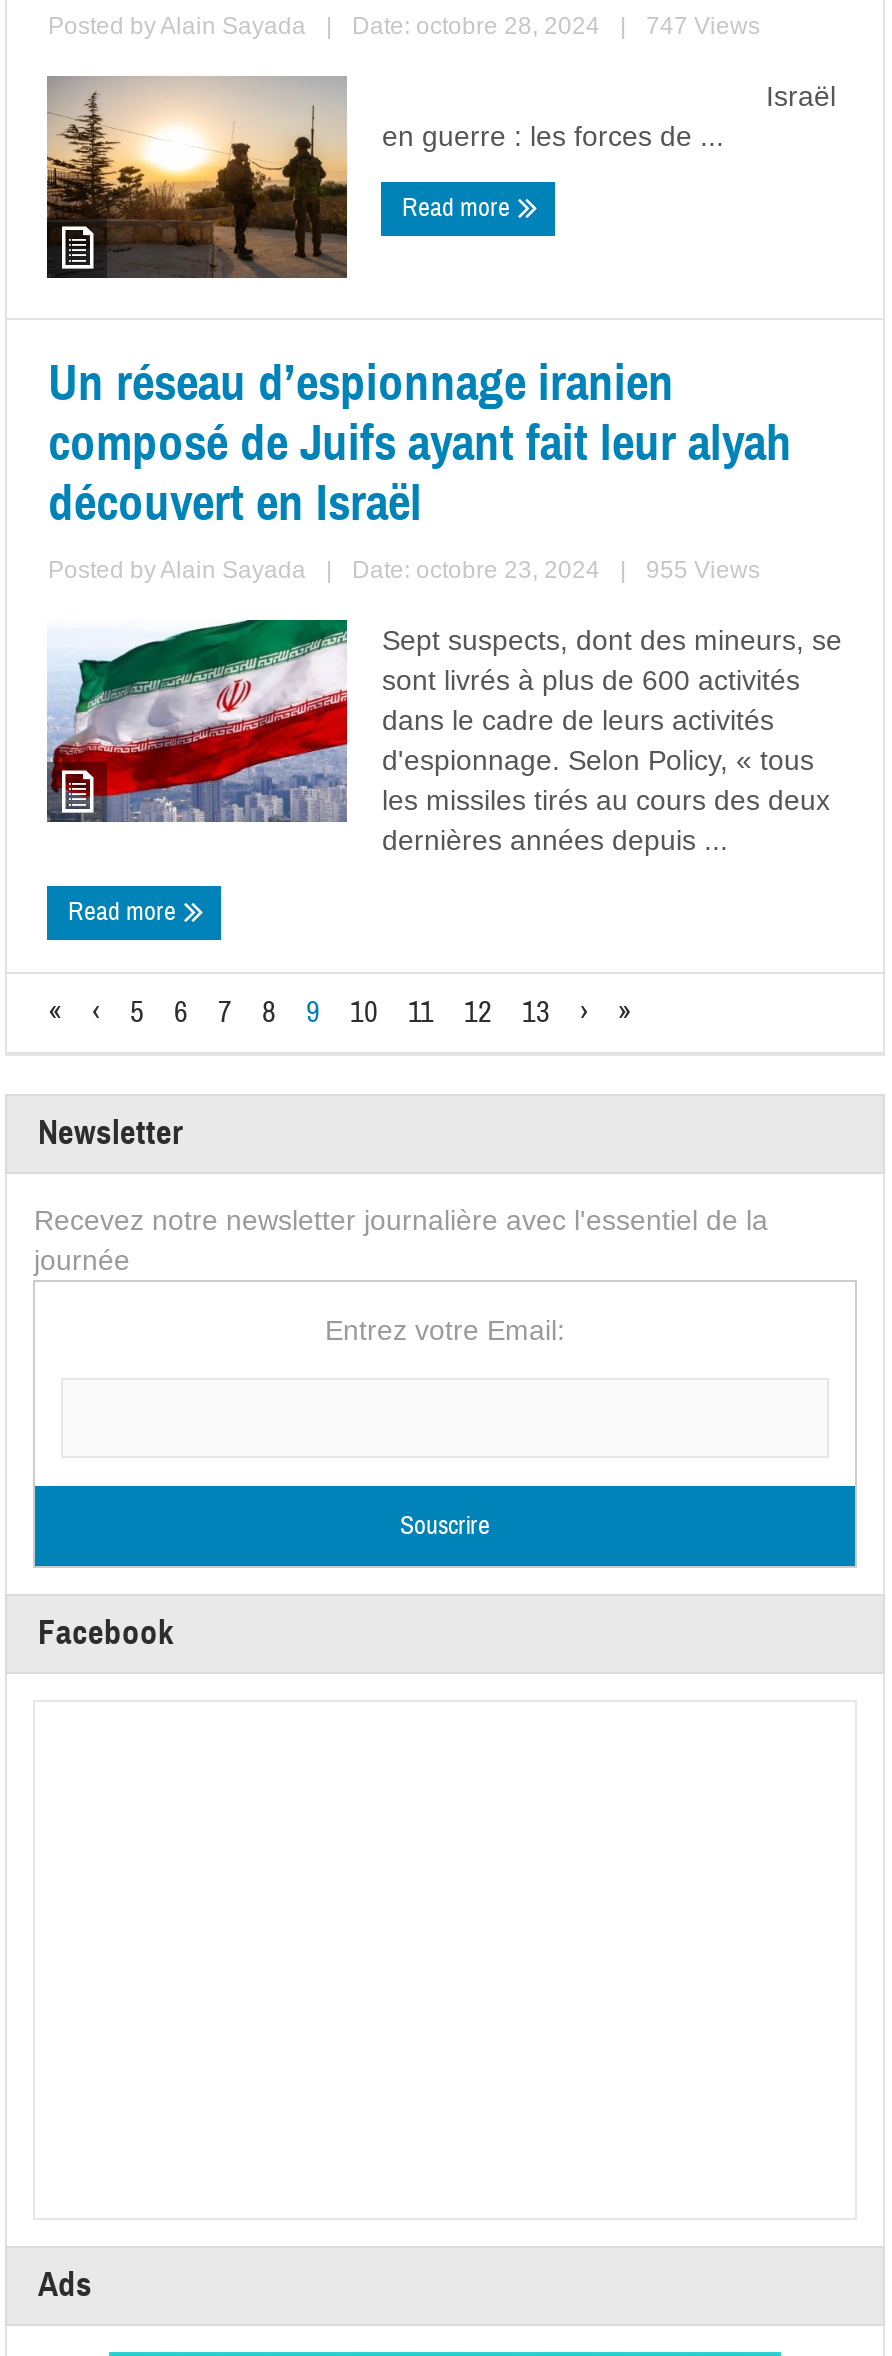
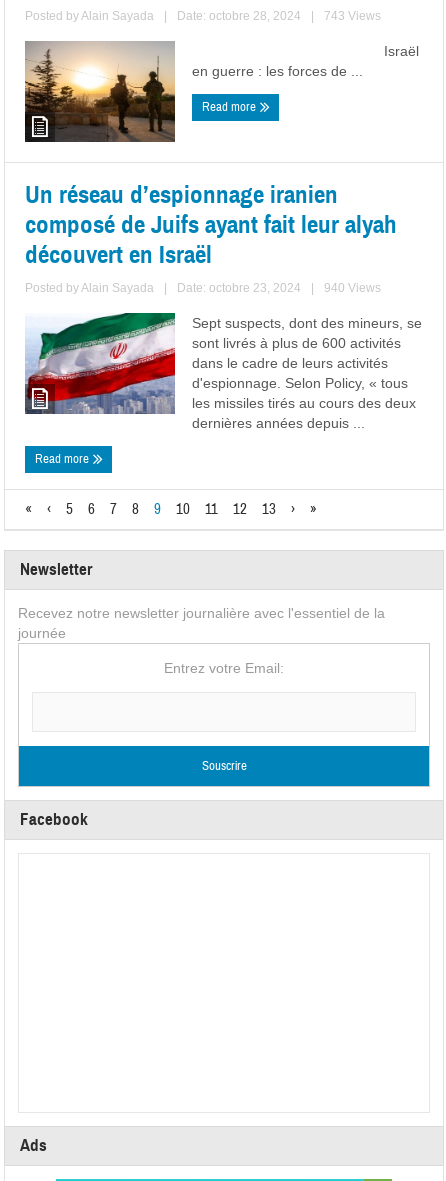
[646,12,760,40] 747 Views -> [324,9,381,23] 743 Views
[646,556,760,584] 955 Views -> [324,281,381,295] 940 Views

